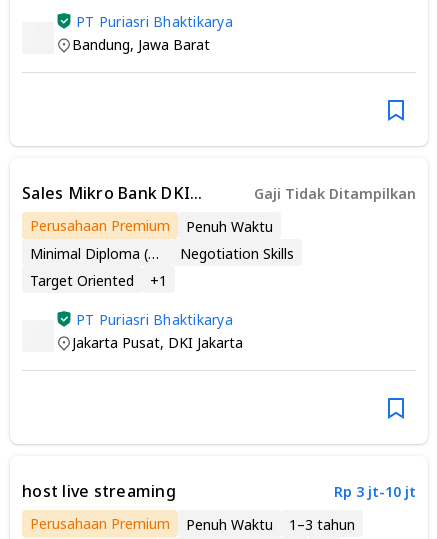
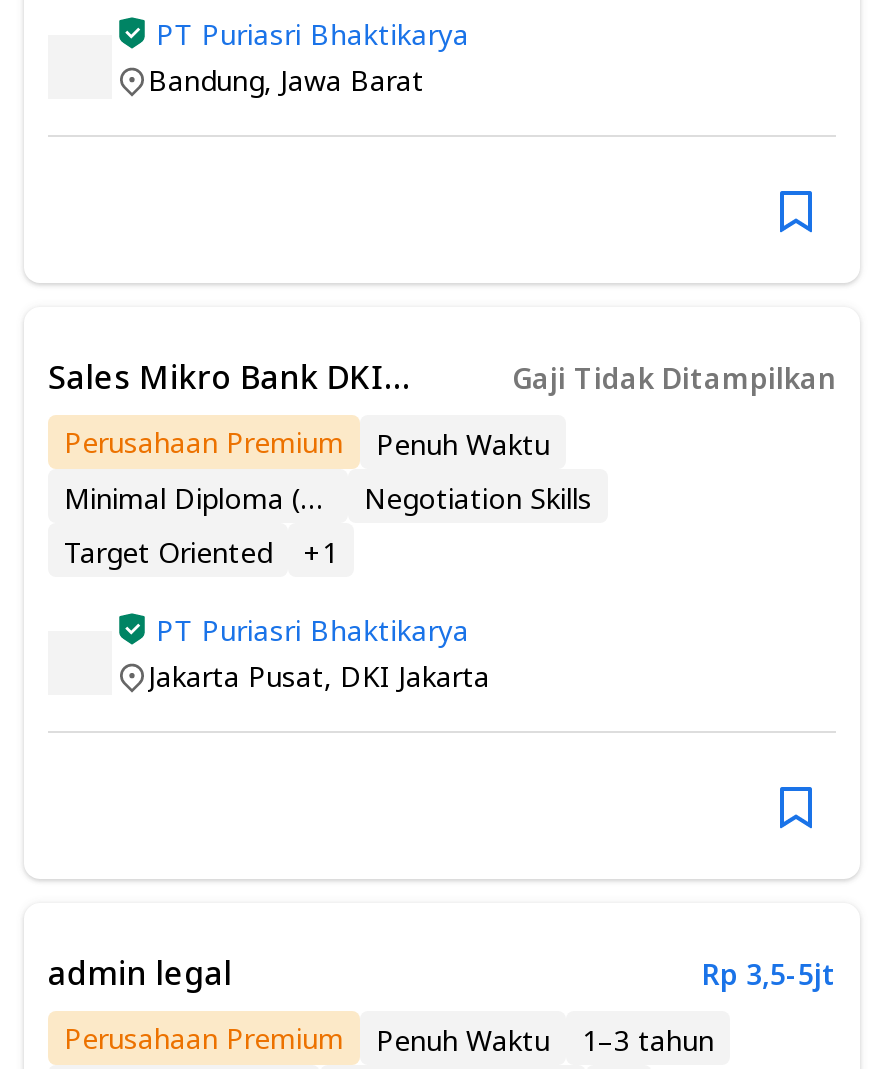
[22,480,416,502] host live streaming | Rp 3 jt-10 jt -> [48,951,836,995] admin legal | Rp 3,5-5jt

